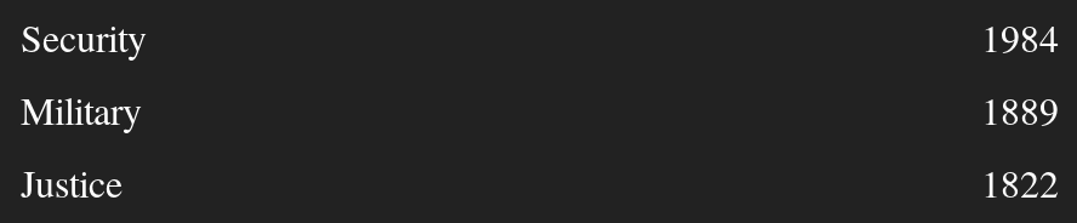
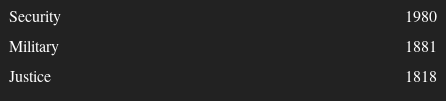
[981,12,1059,63] 1984 -> [405,5,437,26] 1980
[981,84,1059,135] 1889 -> [405,35,437,56] 1881
[981,157,1059,208] 1822 -> [405,65,437,86] 1818

